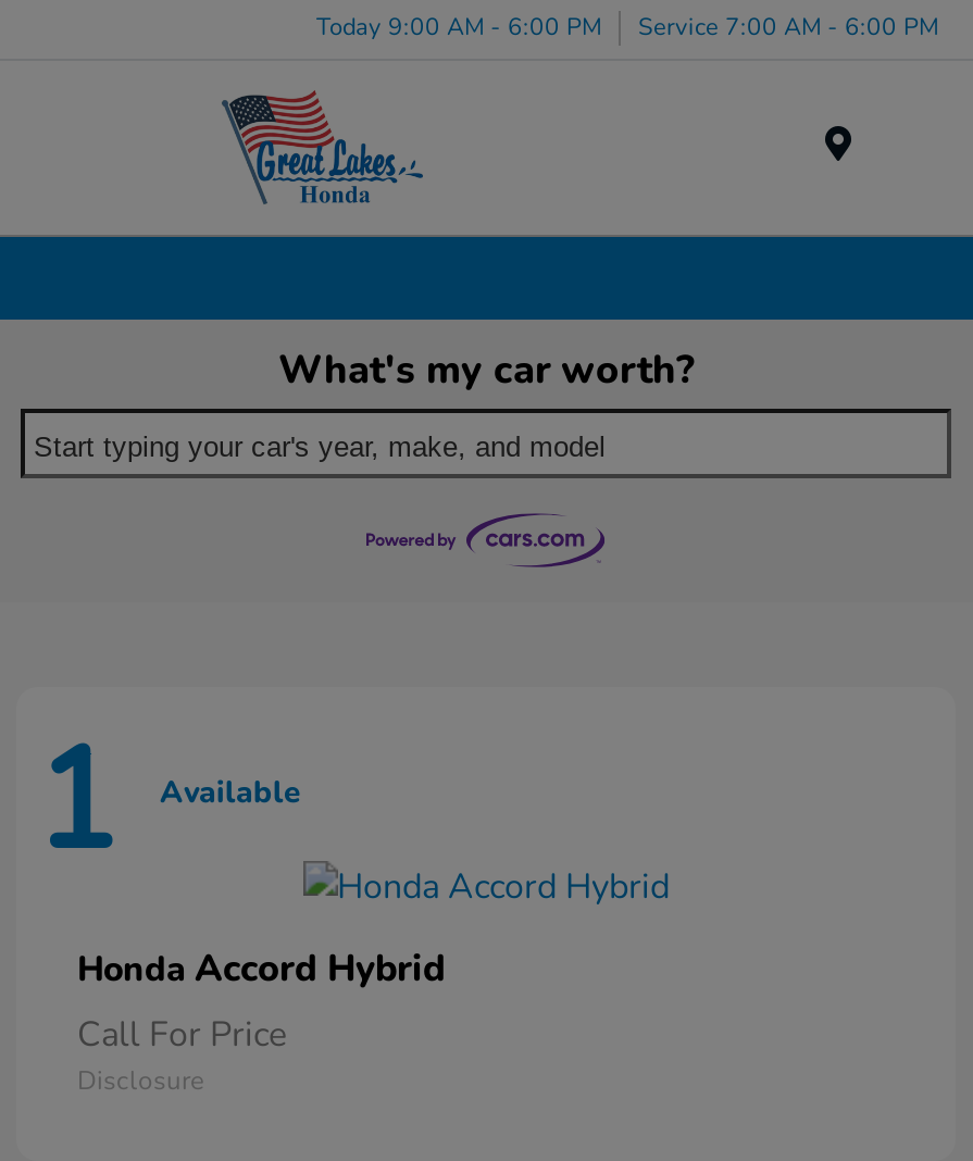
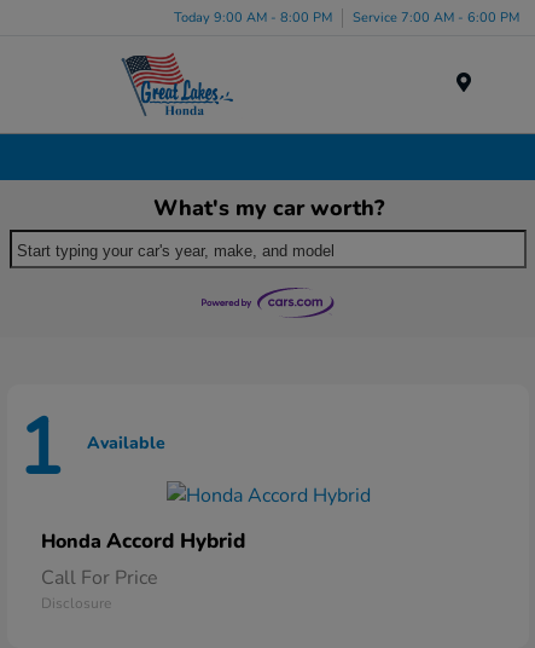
[316,10,938,42] Today 9:00 AM - 6:00 PM Service 7:00 AM - 6:00 PM -> [174,8,519,26] Today 9:00 AM - 8:00 PM Service 7:00 AM - 6:00 PM

